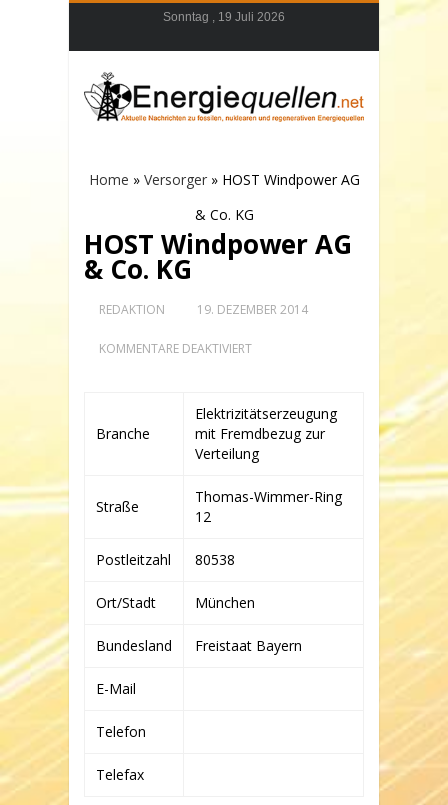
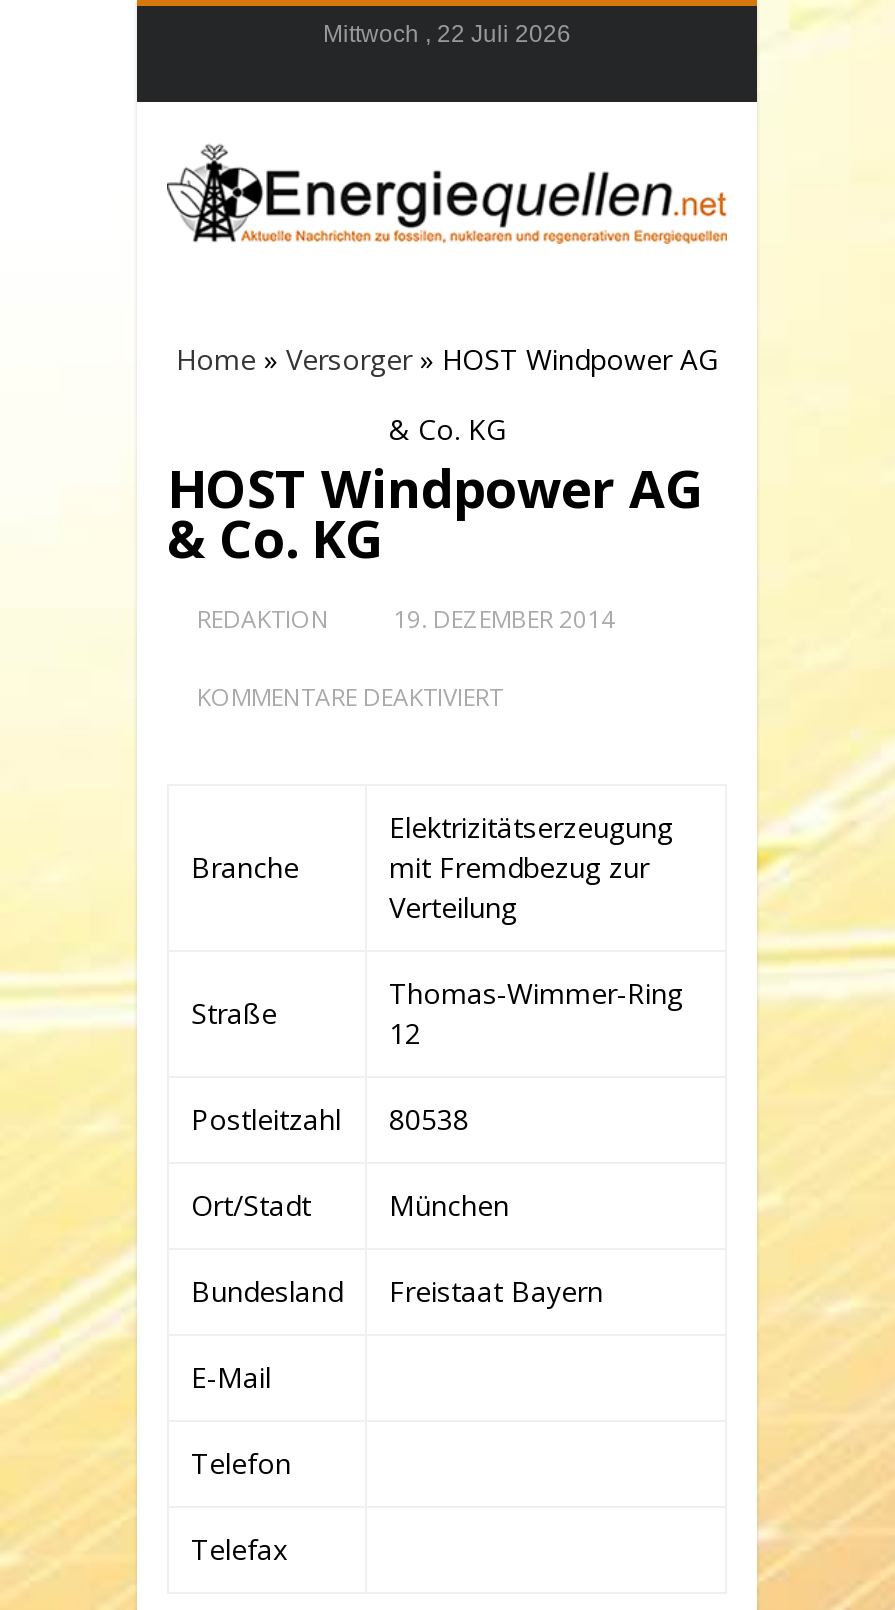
[163,10,285,24] Sonntag , 19 Juli 2026 -> [323,20,571,48] Mittwoch , 22 Juli 2026

